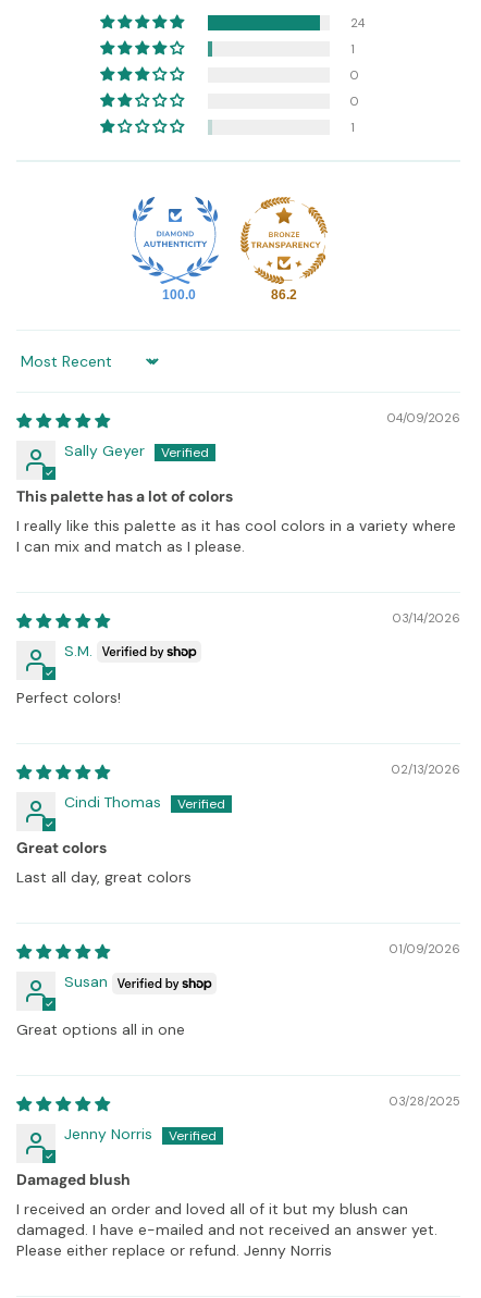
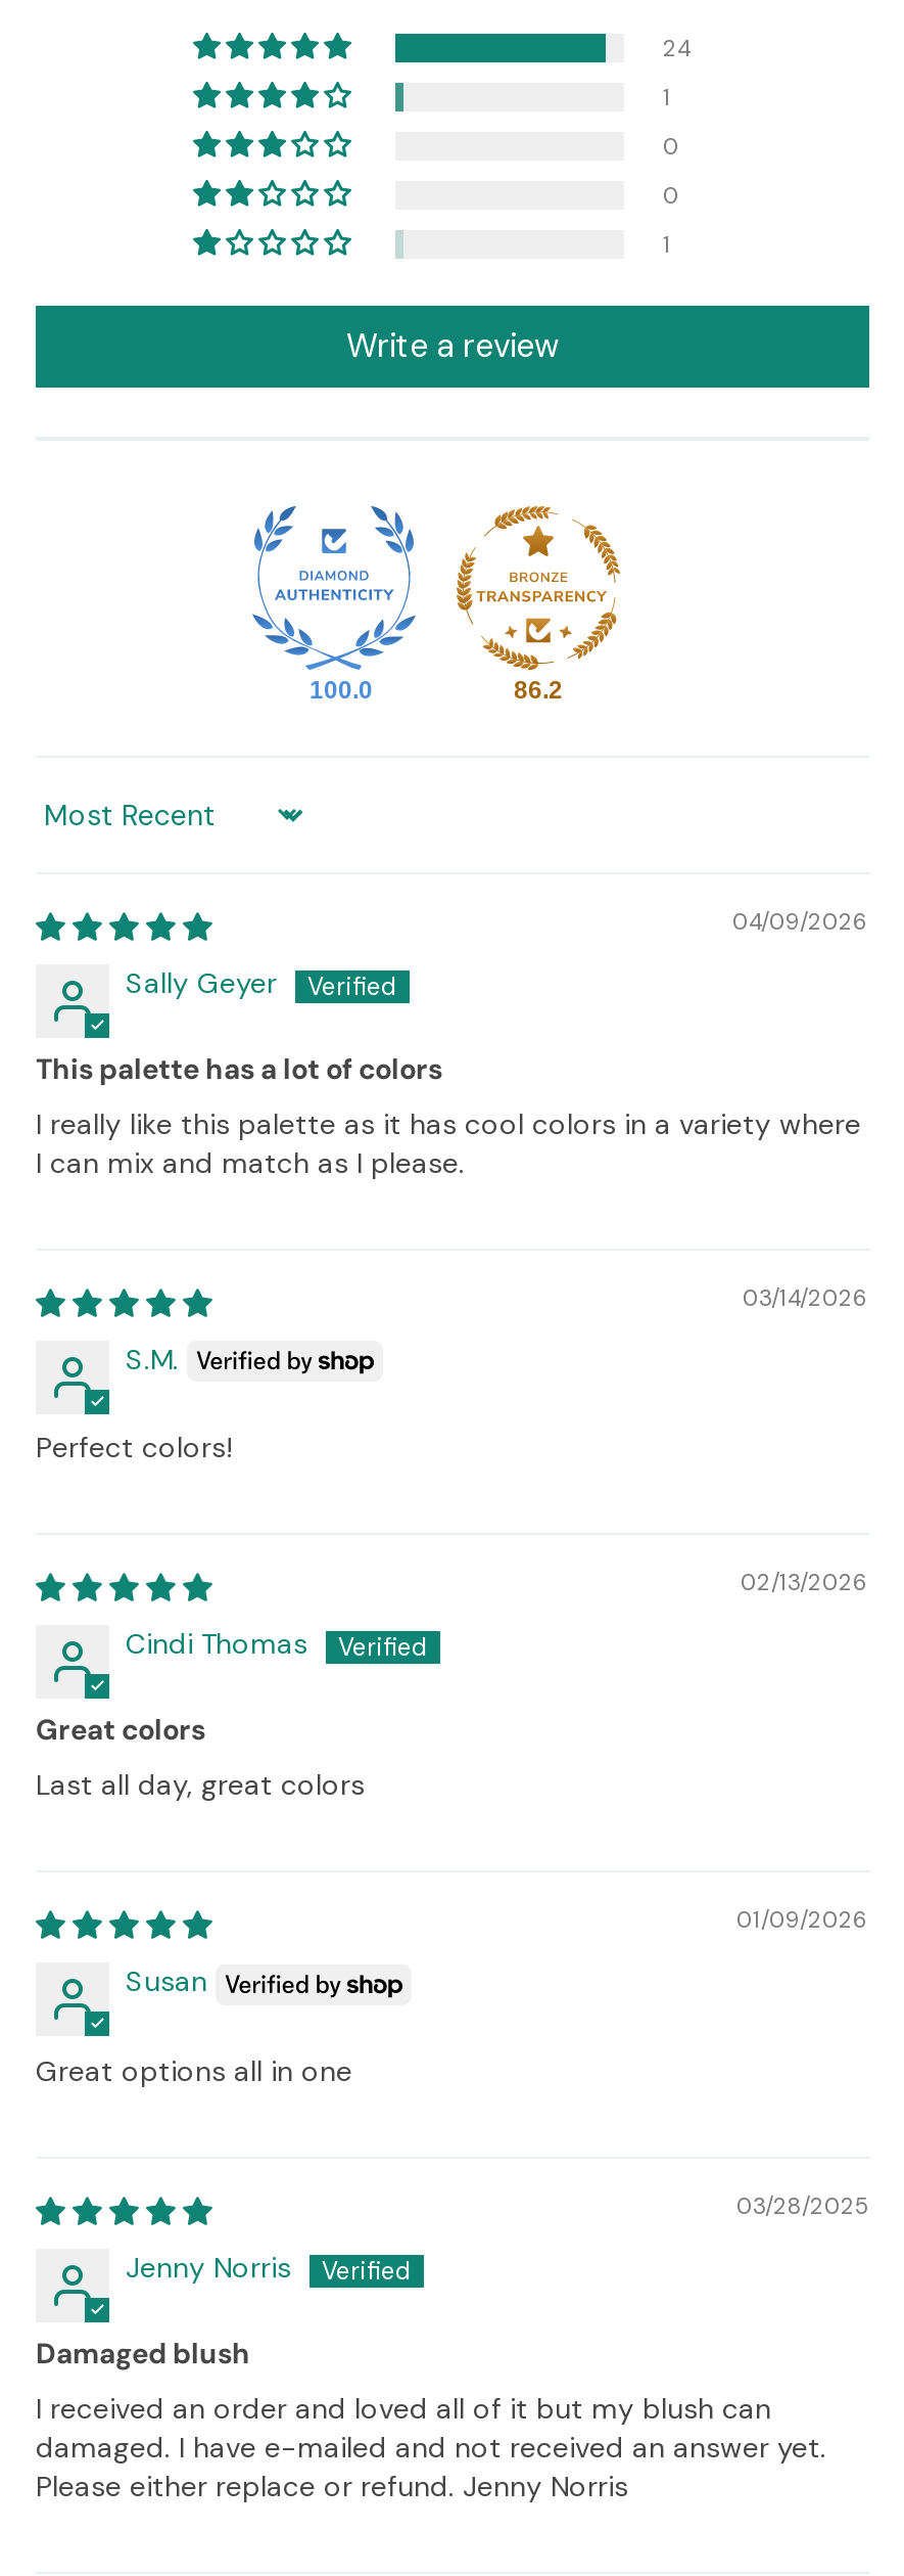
none -> [346,323,559,366] Write a review

